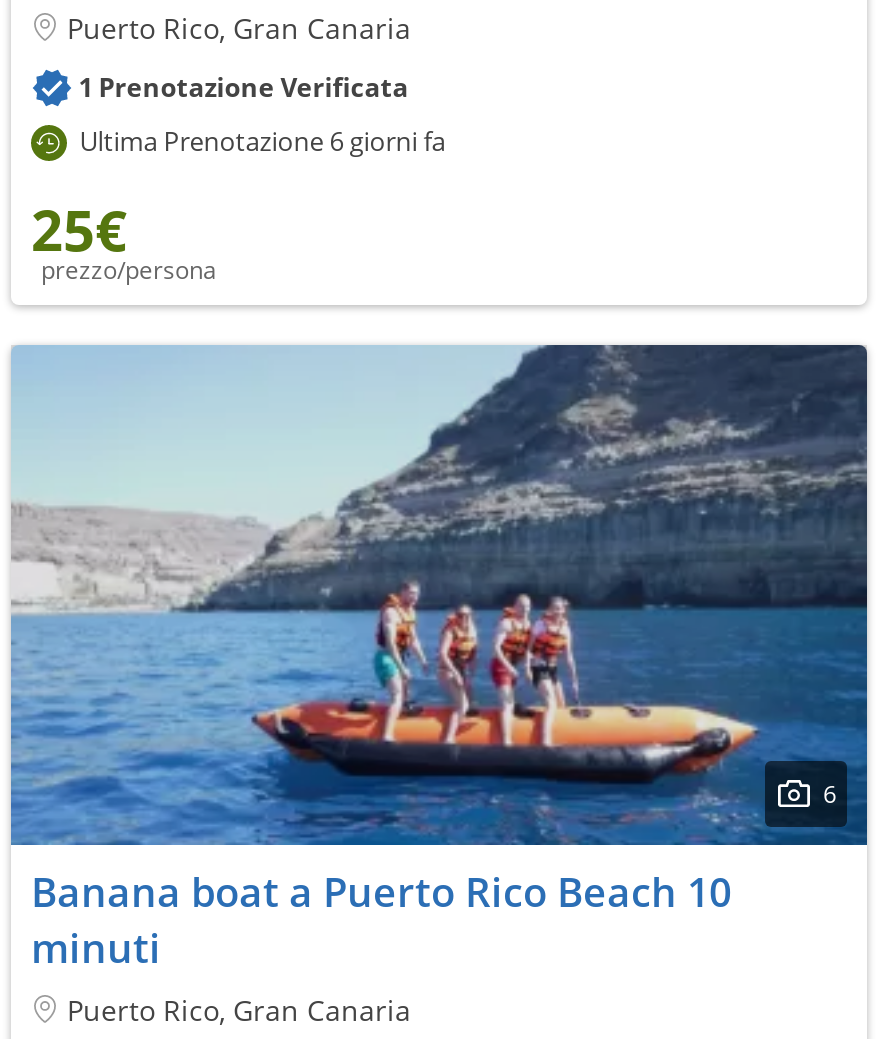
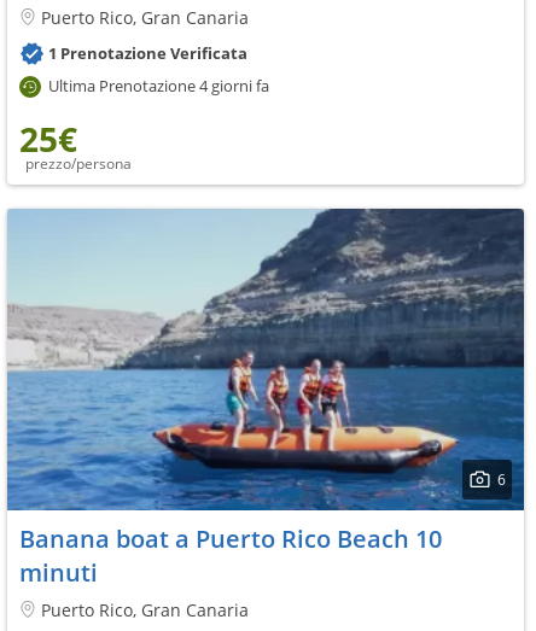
[79,123,445,159] Ultima Prenotazione 6 giorni fa -> [49,75,269,96] Ultima Prenotazione 4 giorni fa

